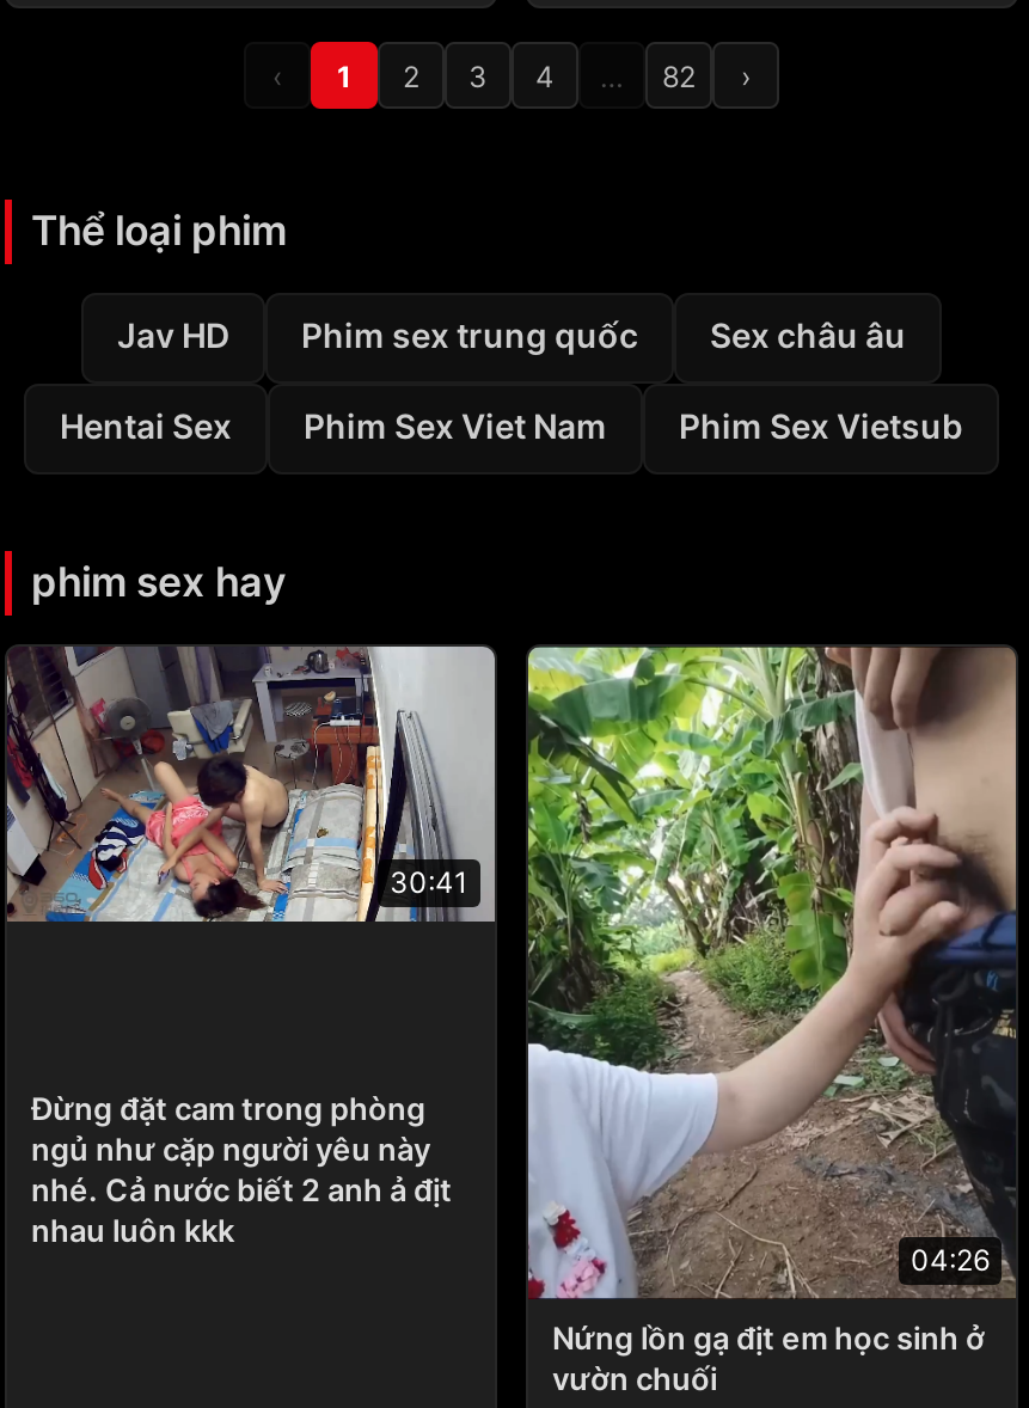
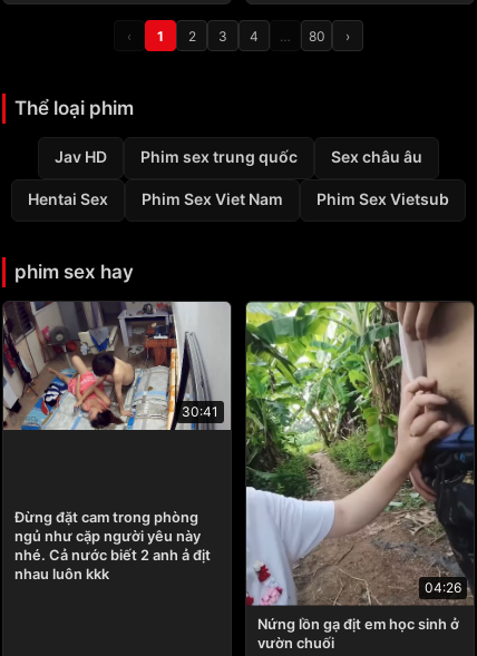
[662,59,696,95] 82 -> [308,28,325,44] 80

